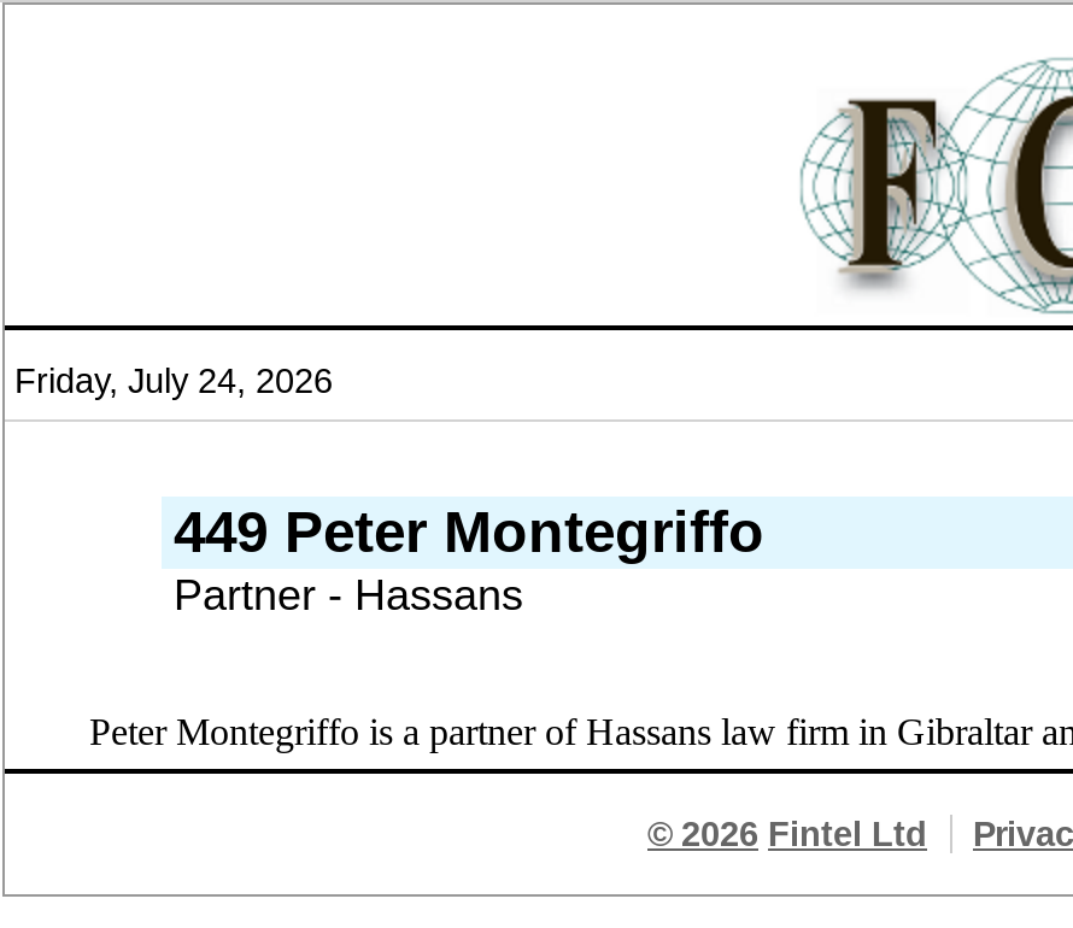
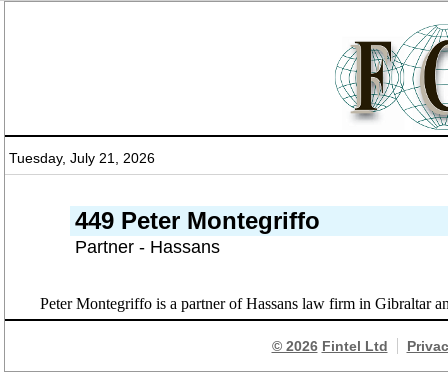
[14,362,333,400] Friday, July 24, 2026 -> [9,150,155,166] Tuesday, July 21, 2026

